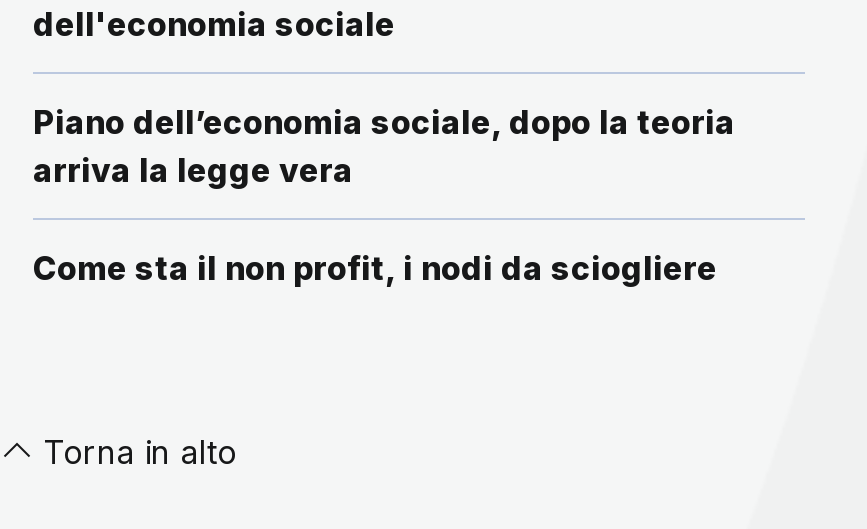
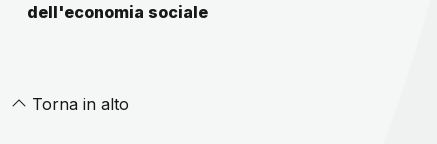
[33,103,735,289] Piano dell’economia sociale, dopo la teoria | arriva la legge vera | Come sta il non profit, i nodi da sciogliere -> none

